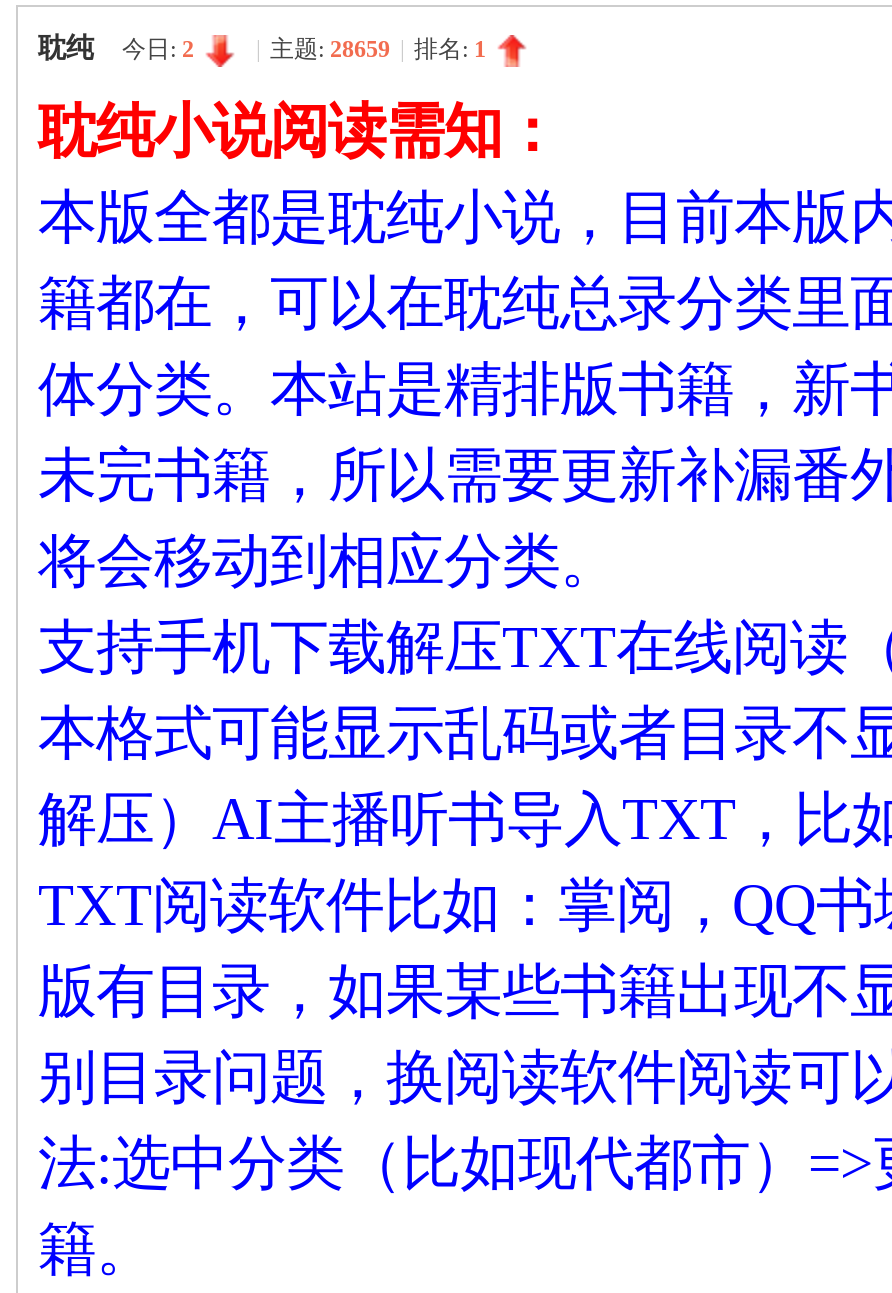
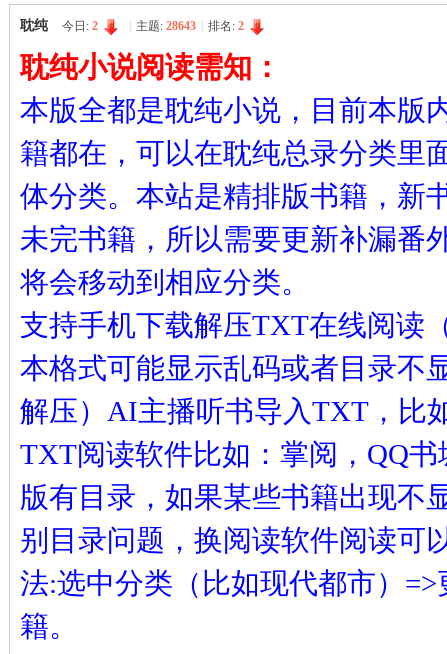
[270,35,390,63] 主题: 28659 -> [136,19,196,33] 主题: 28643
[414,35,486,63] 排名: 1 -> [208,19,244,33] 排名: 2

